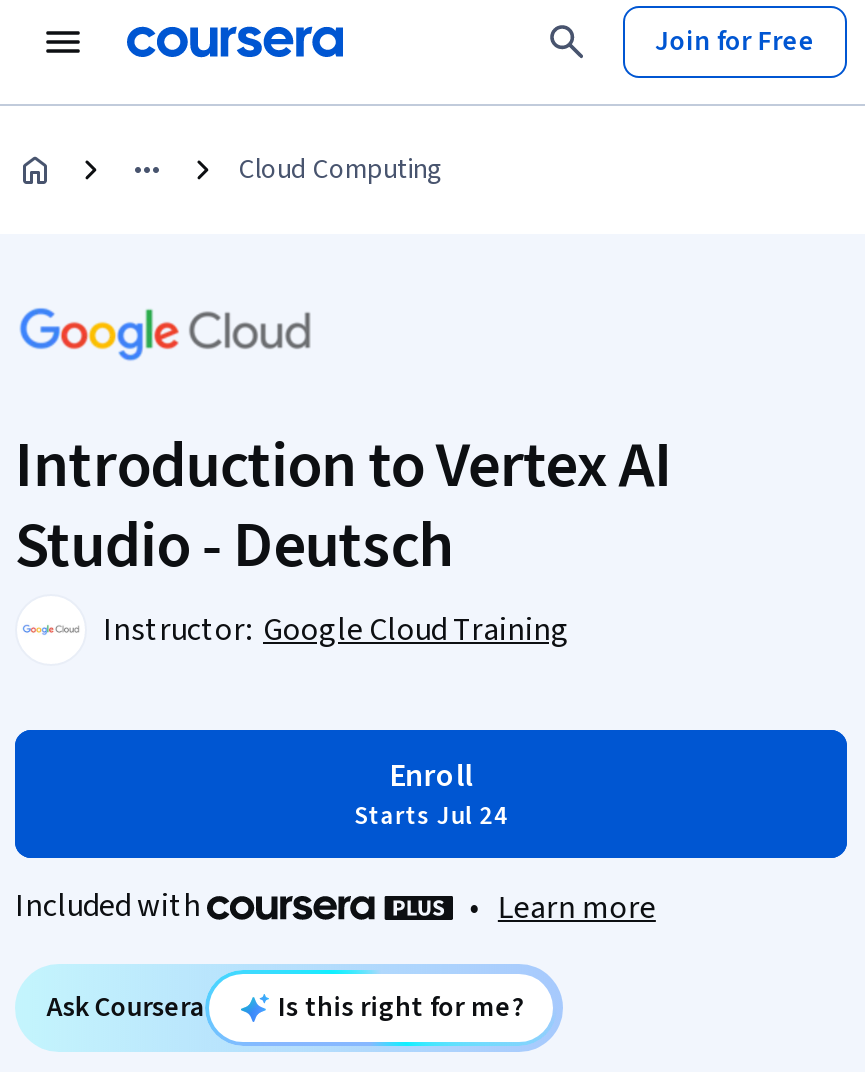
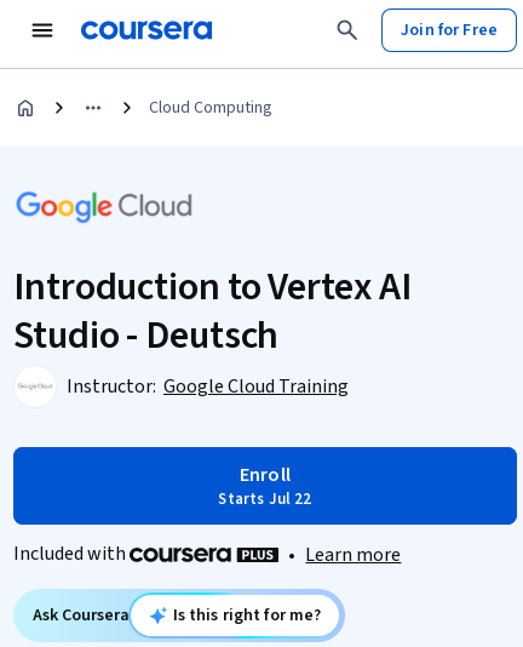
[354,798,508,834] Starts Jul 24 -> [219,488,312,510] Starts Jul 22

